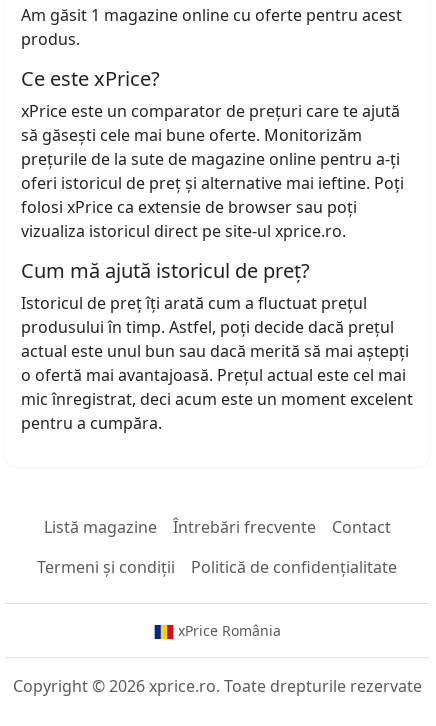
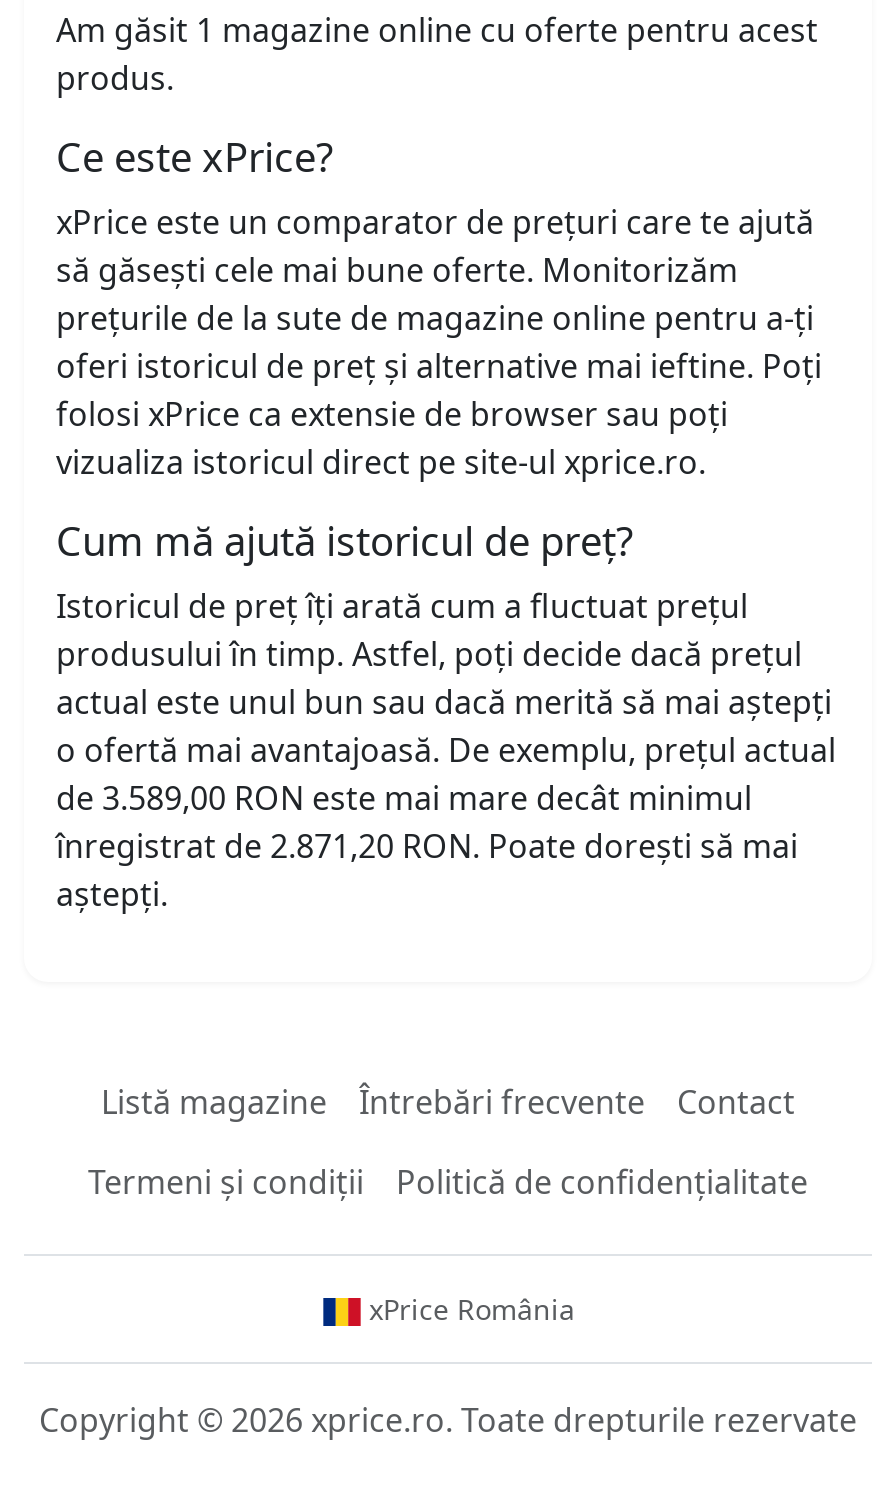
[21,364,413,434] o ofertă mai avantajoasă. Prețul actual este cel mai | mic înregistrat, deci acum este un moment excelent | pentru a cumpăra. -> [56,728,836,916] o ofertă mai avantajoasă. De exemplu, prețul actual | de 3.589,00 RON este mai mare decât minimul | înregistrat de 2.871,20 RON. Poate dorești să mai | aștepți.

